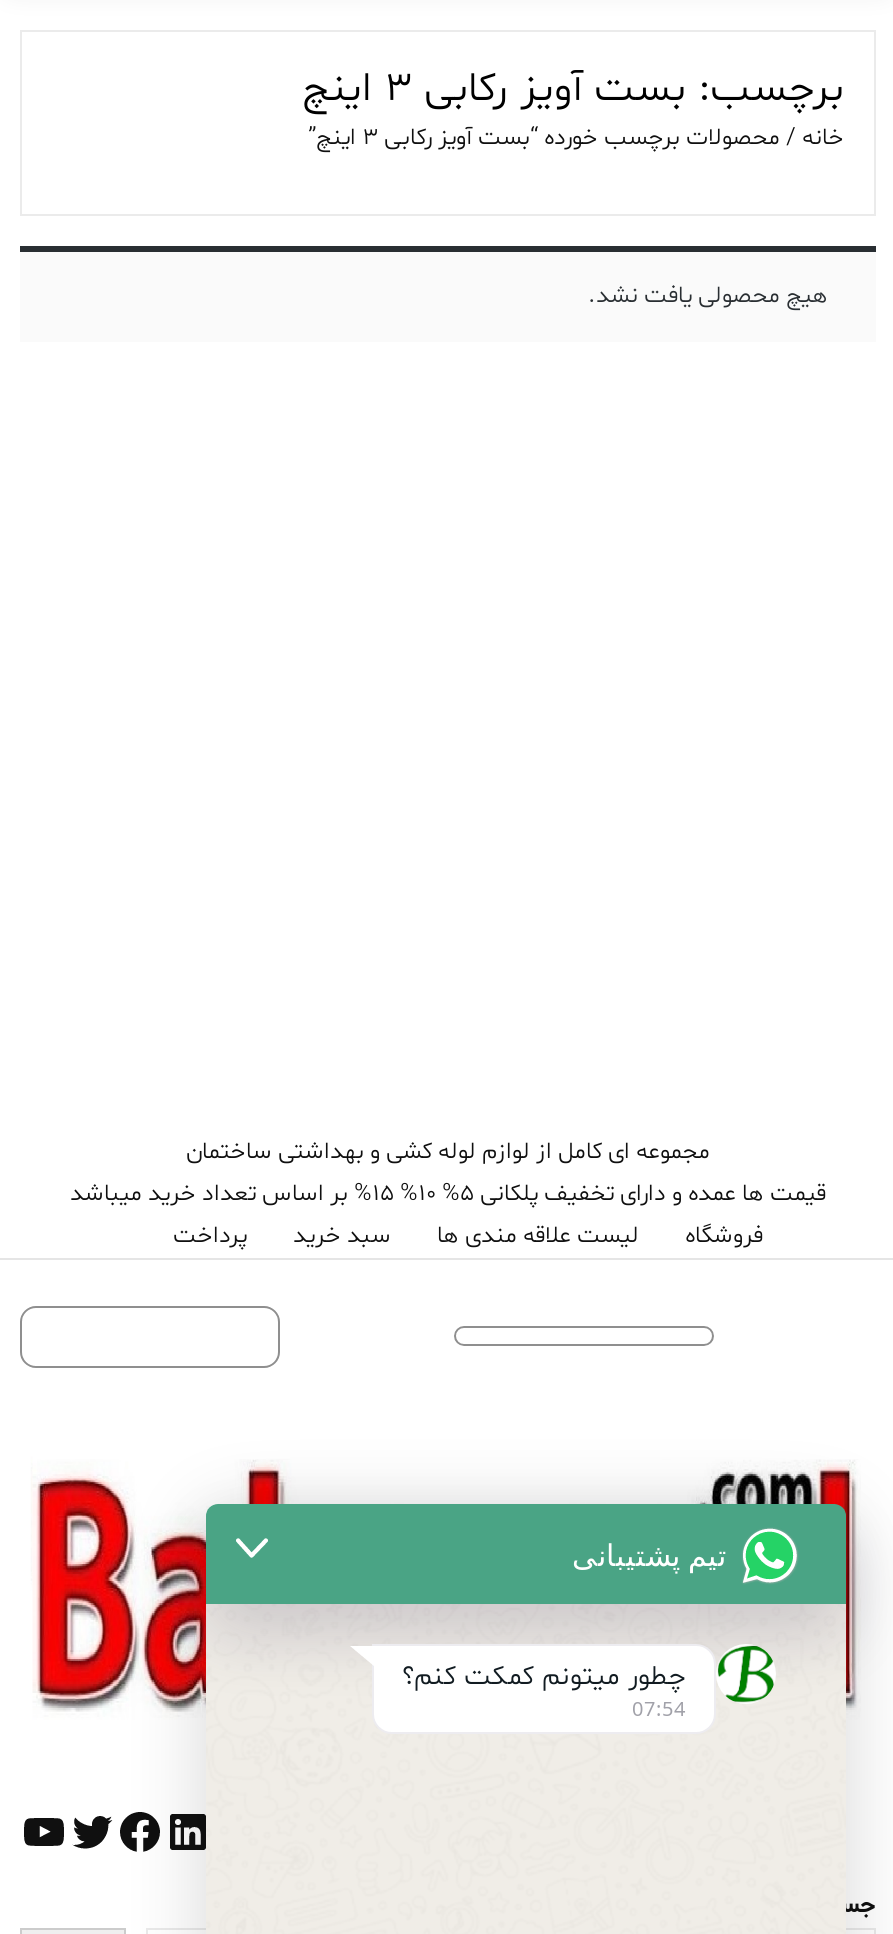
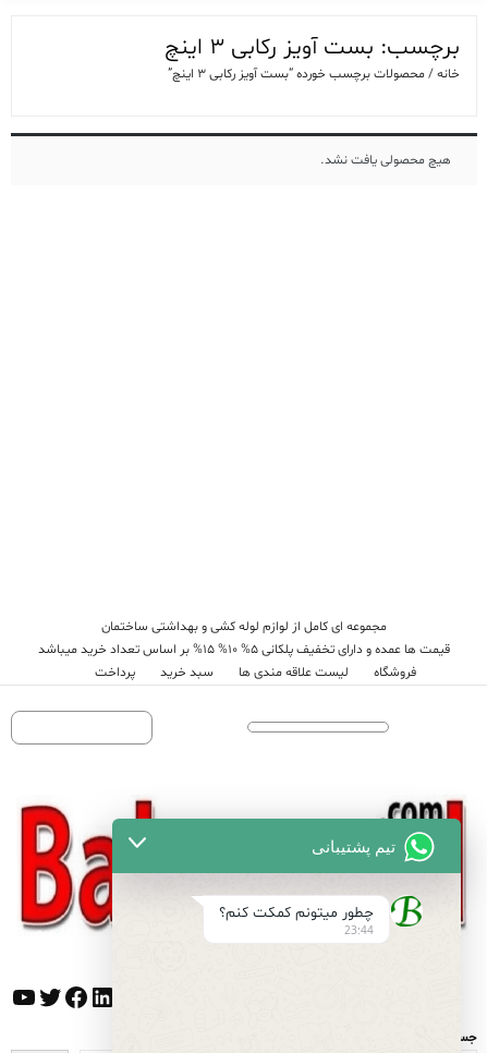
[632,1694,686,1722] 07:54 -> [344,922,374,937] 23:44

